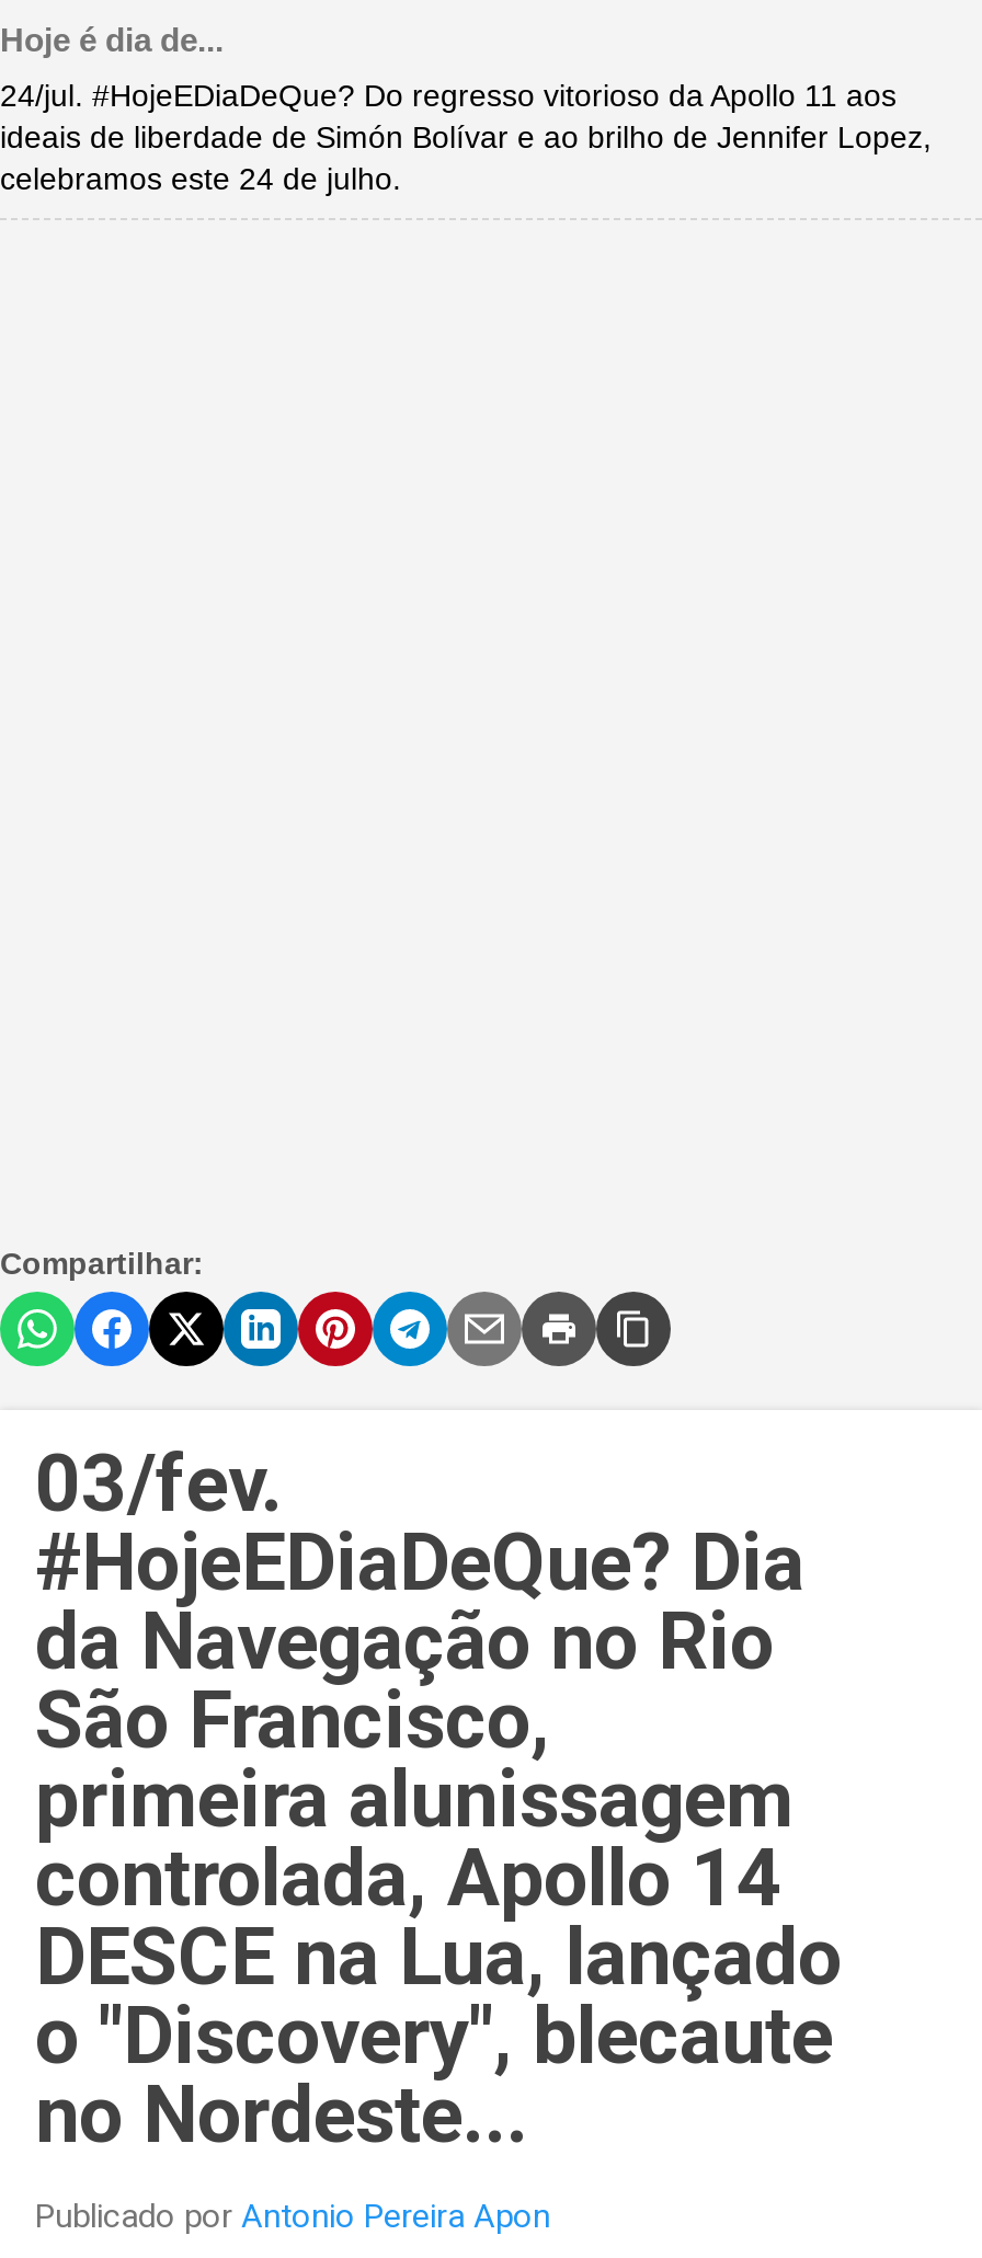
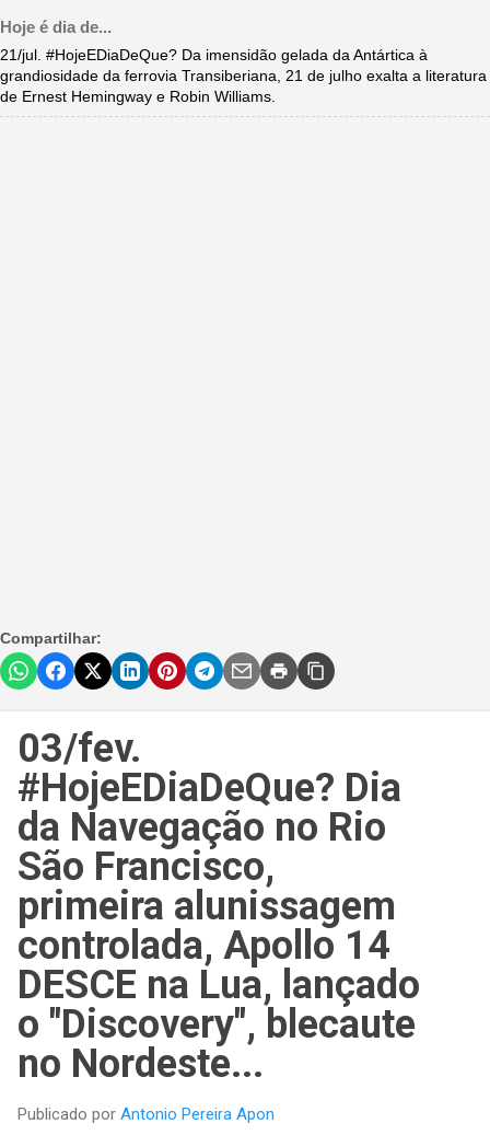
[0,78,932,196] 24/jul. #HojeEDiaDeQue? Do regresso vitorioso da Apollo 11 aos | ideais de liberdade de Simón Bolívar e ao brilho de Jennifer Lopez, | celebramos este 24 de julho. -> [0,46,487,105] 21/jul. #HojeEDiaDeQue? Da imensidão gelada da Antártica à | grandiosidade da ferrovia Transiberiana, 21 de julho exalta a literatura | de Ernest Hemingway e Robin Williams.

